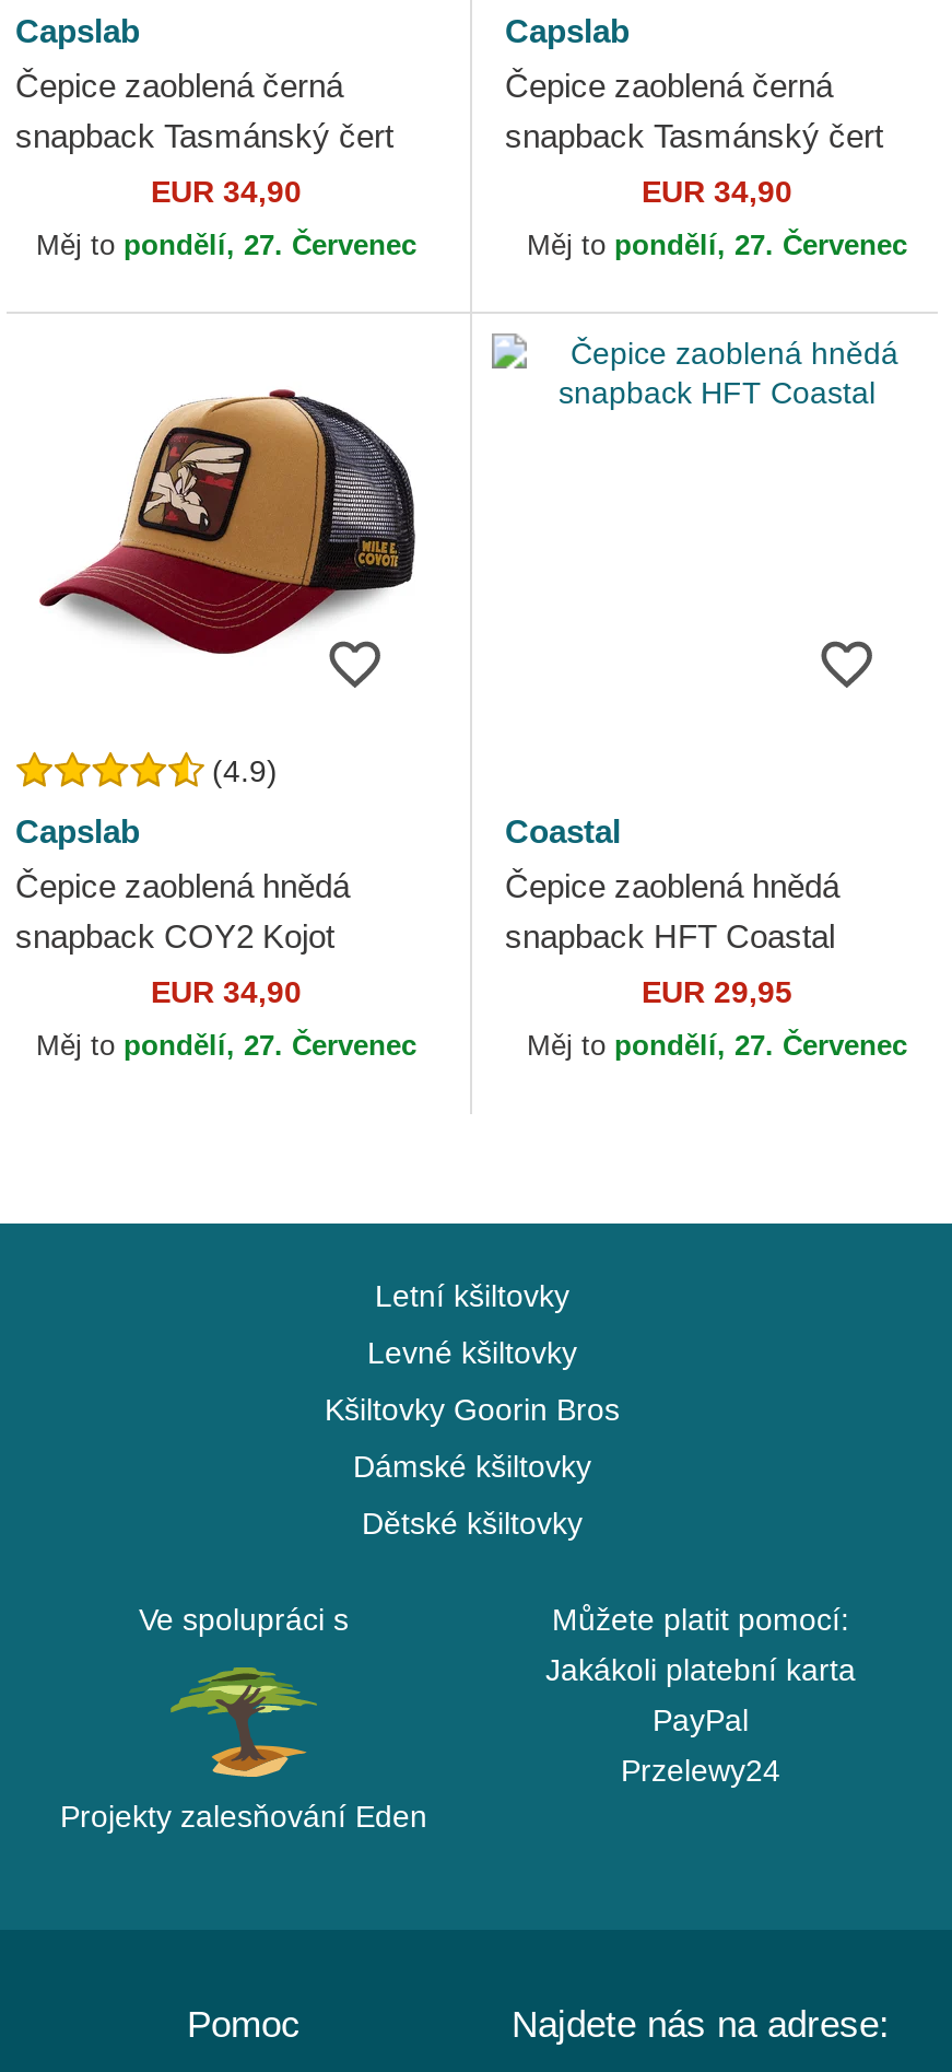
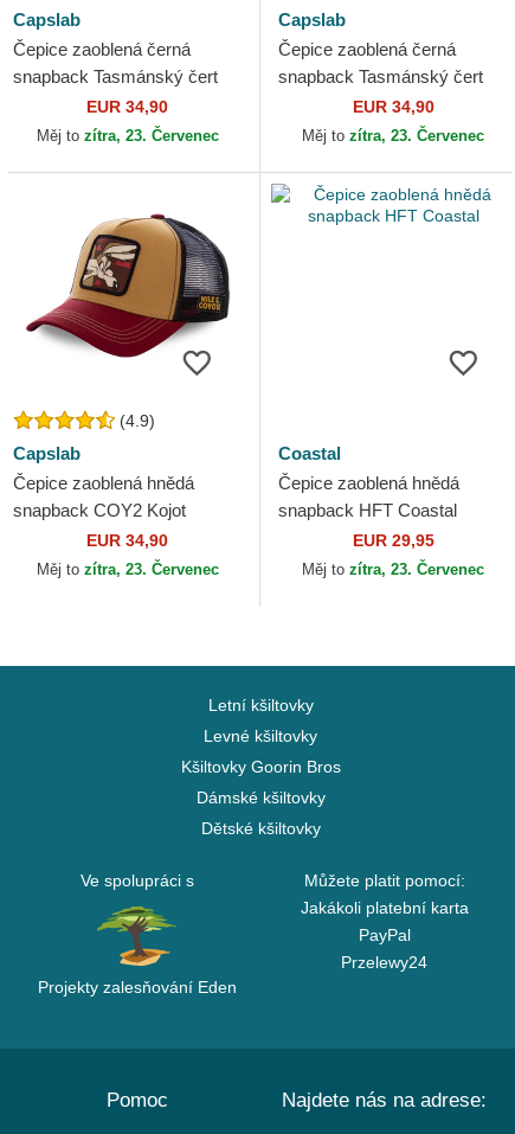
[36,230,416,262] Měj to pondělí, 27. Červenec -> [36,127,218,145] Měj to zítra, 23. Červenec
[527,230,907,262] Měj to pondělí, 27. Červenec -> [302,127,484,145] Měj to zítra, 23. Červenec
[36,1030,416,1063] Měj to pondělí, 27. Červenec -> [36,560,218,578] Měj to zítra, 23. Červenec
[527,1030,907,1063] Měj to pondělí, 27. Červenec -> [302,560,484,578] Měj to zítra, 23. Červenec

